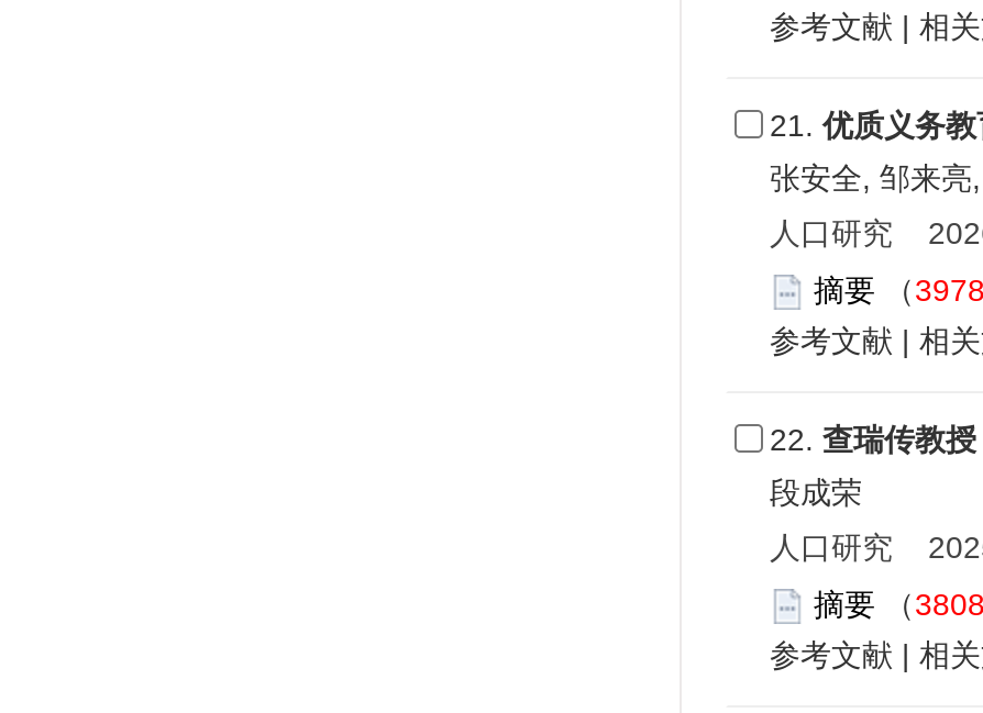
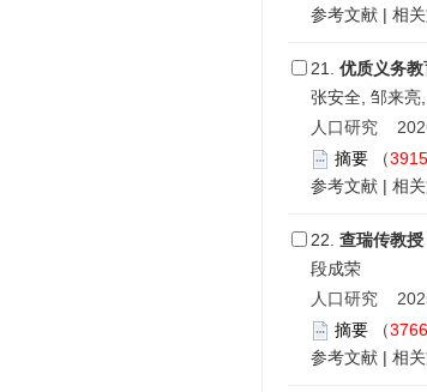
[814,272,983,308] 摘要（3978 -> [335,149,427,168] 摘要（3915
[814,587,983,622] 摘要（3808 -> [335,320,427,339] 摘要（3766

